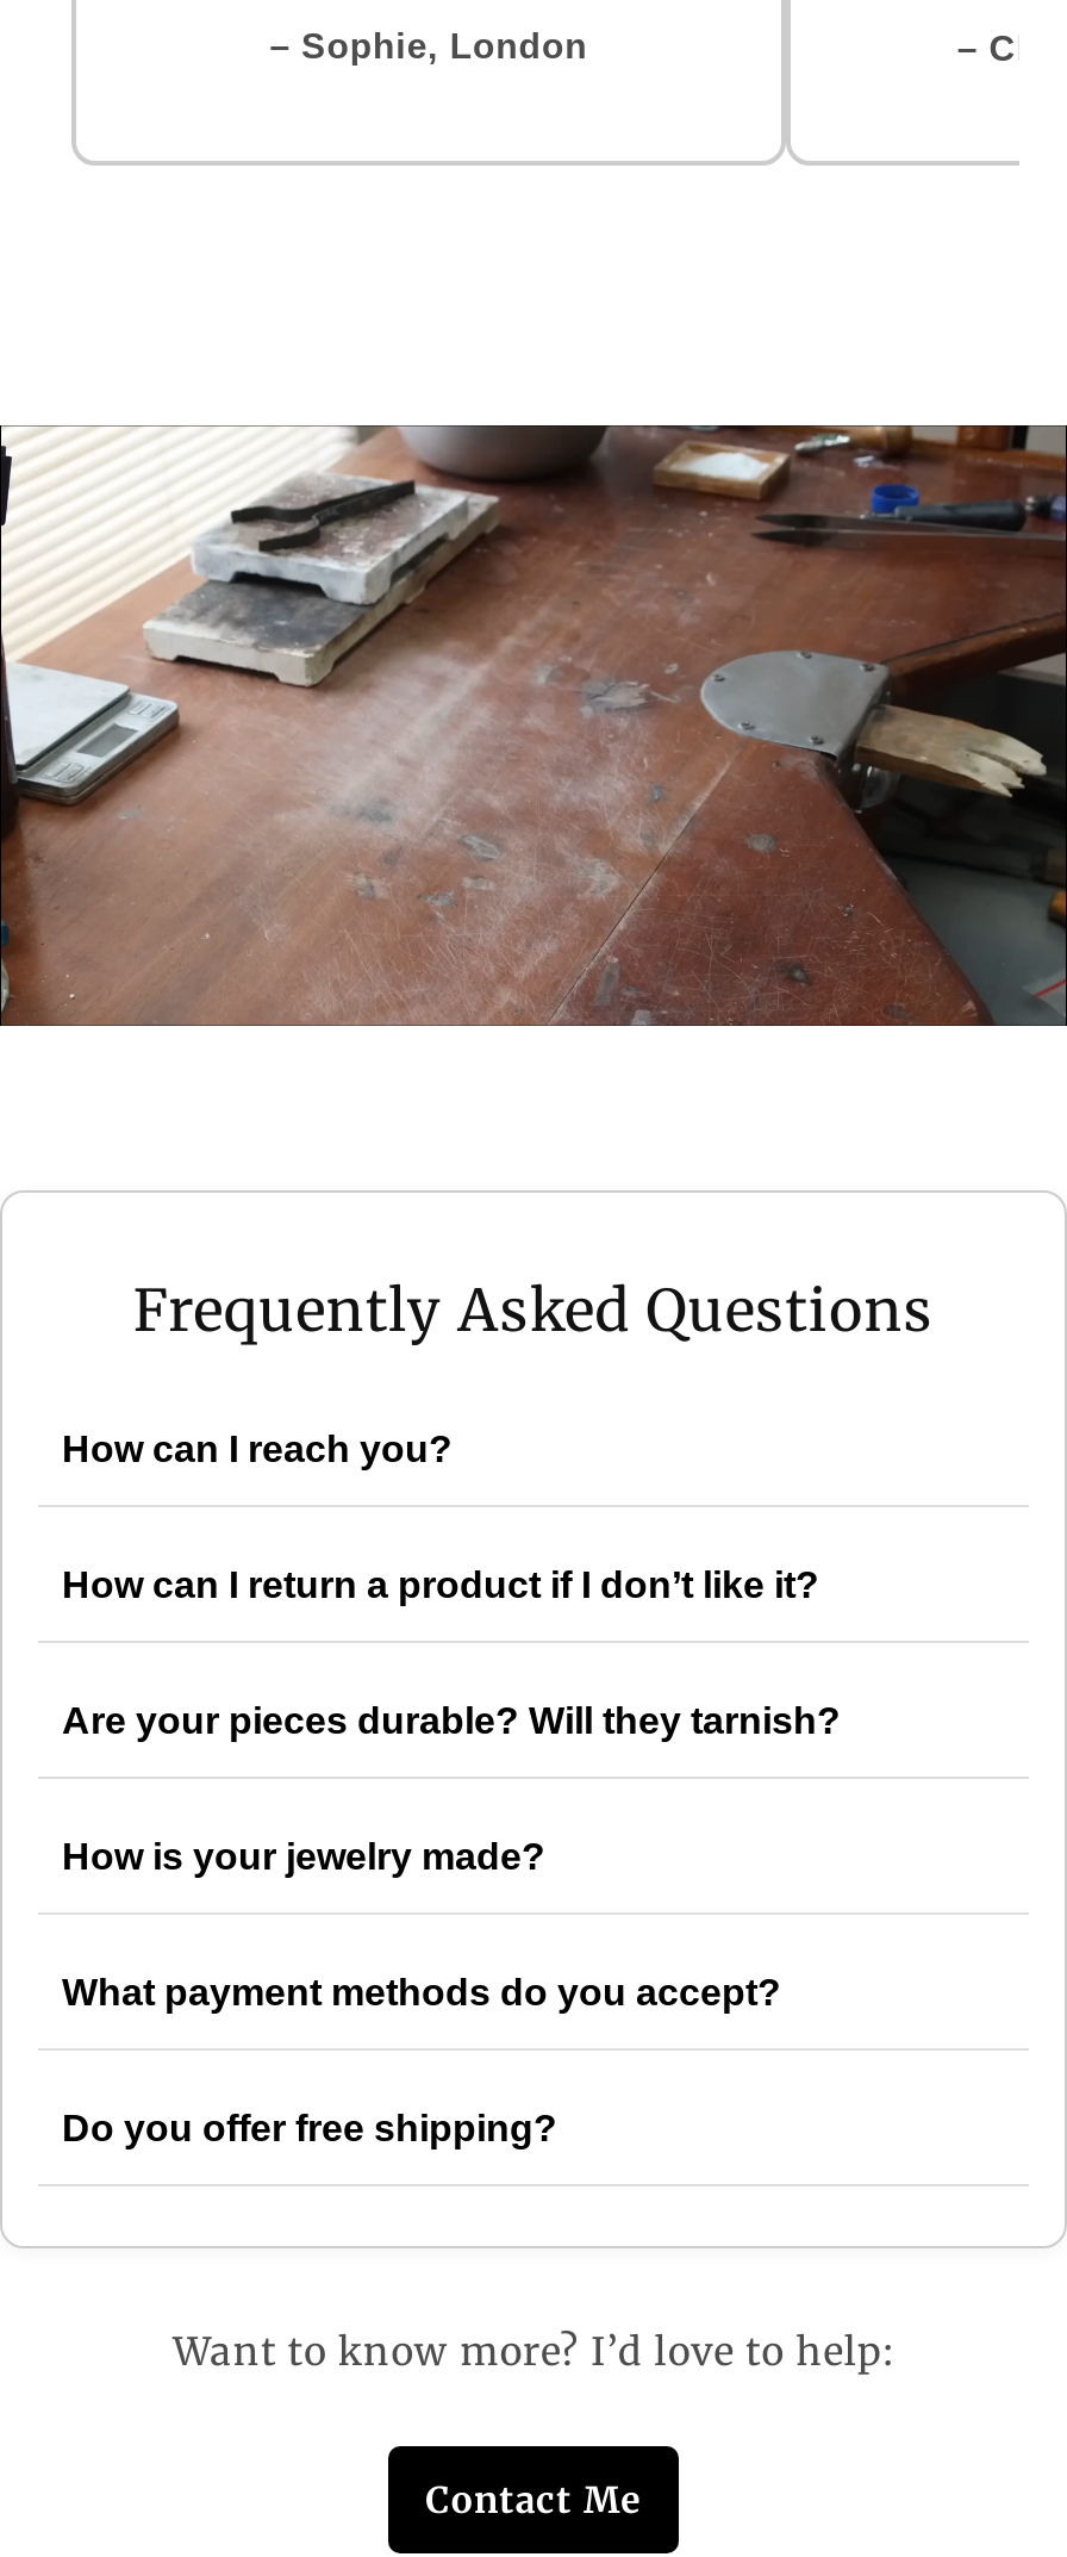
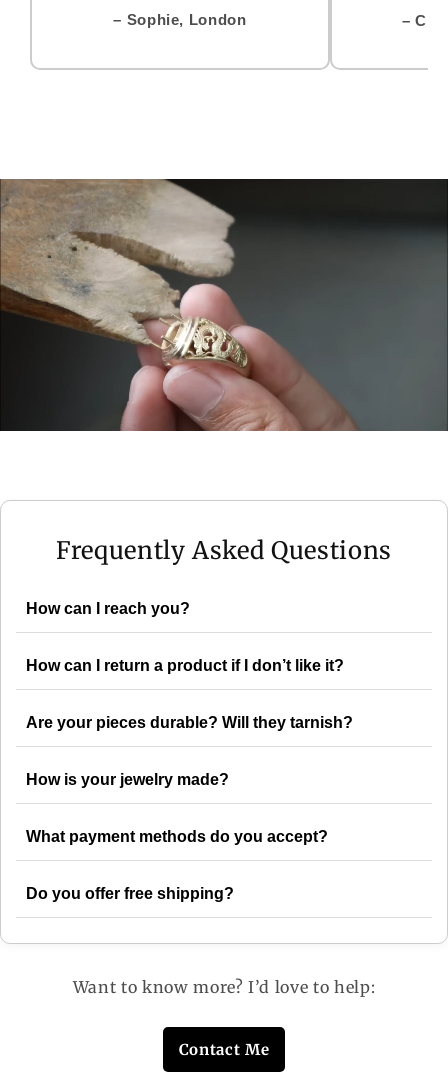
[7,423,1060,1028] [image] -> [3,179,445,431] [image]

